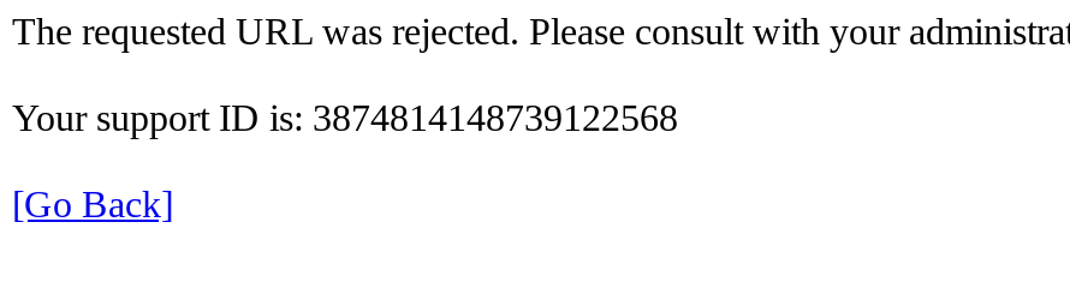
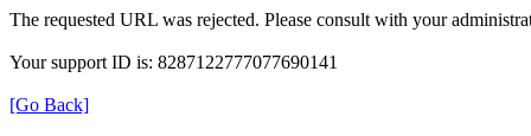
[12,97,678,138] Your support ID is: 3874814148739122568 -> [9,52,338,72] Your support ID is: 8287122777077690141

